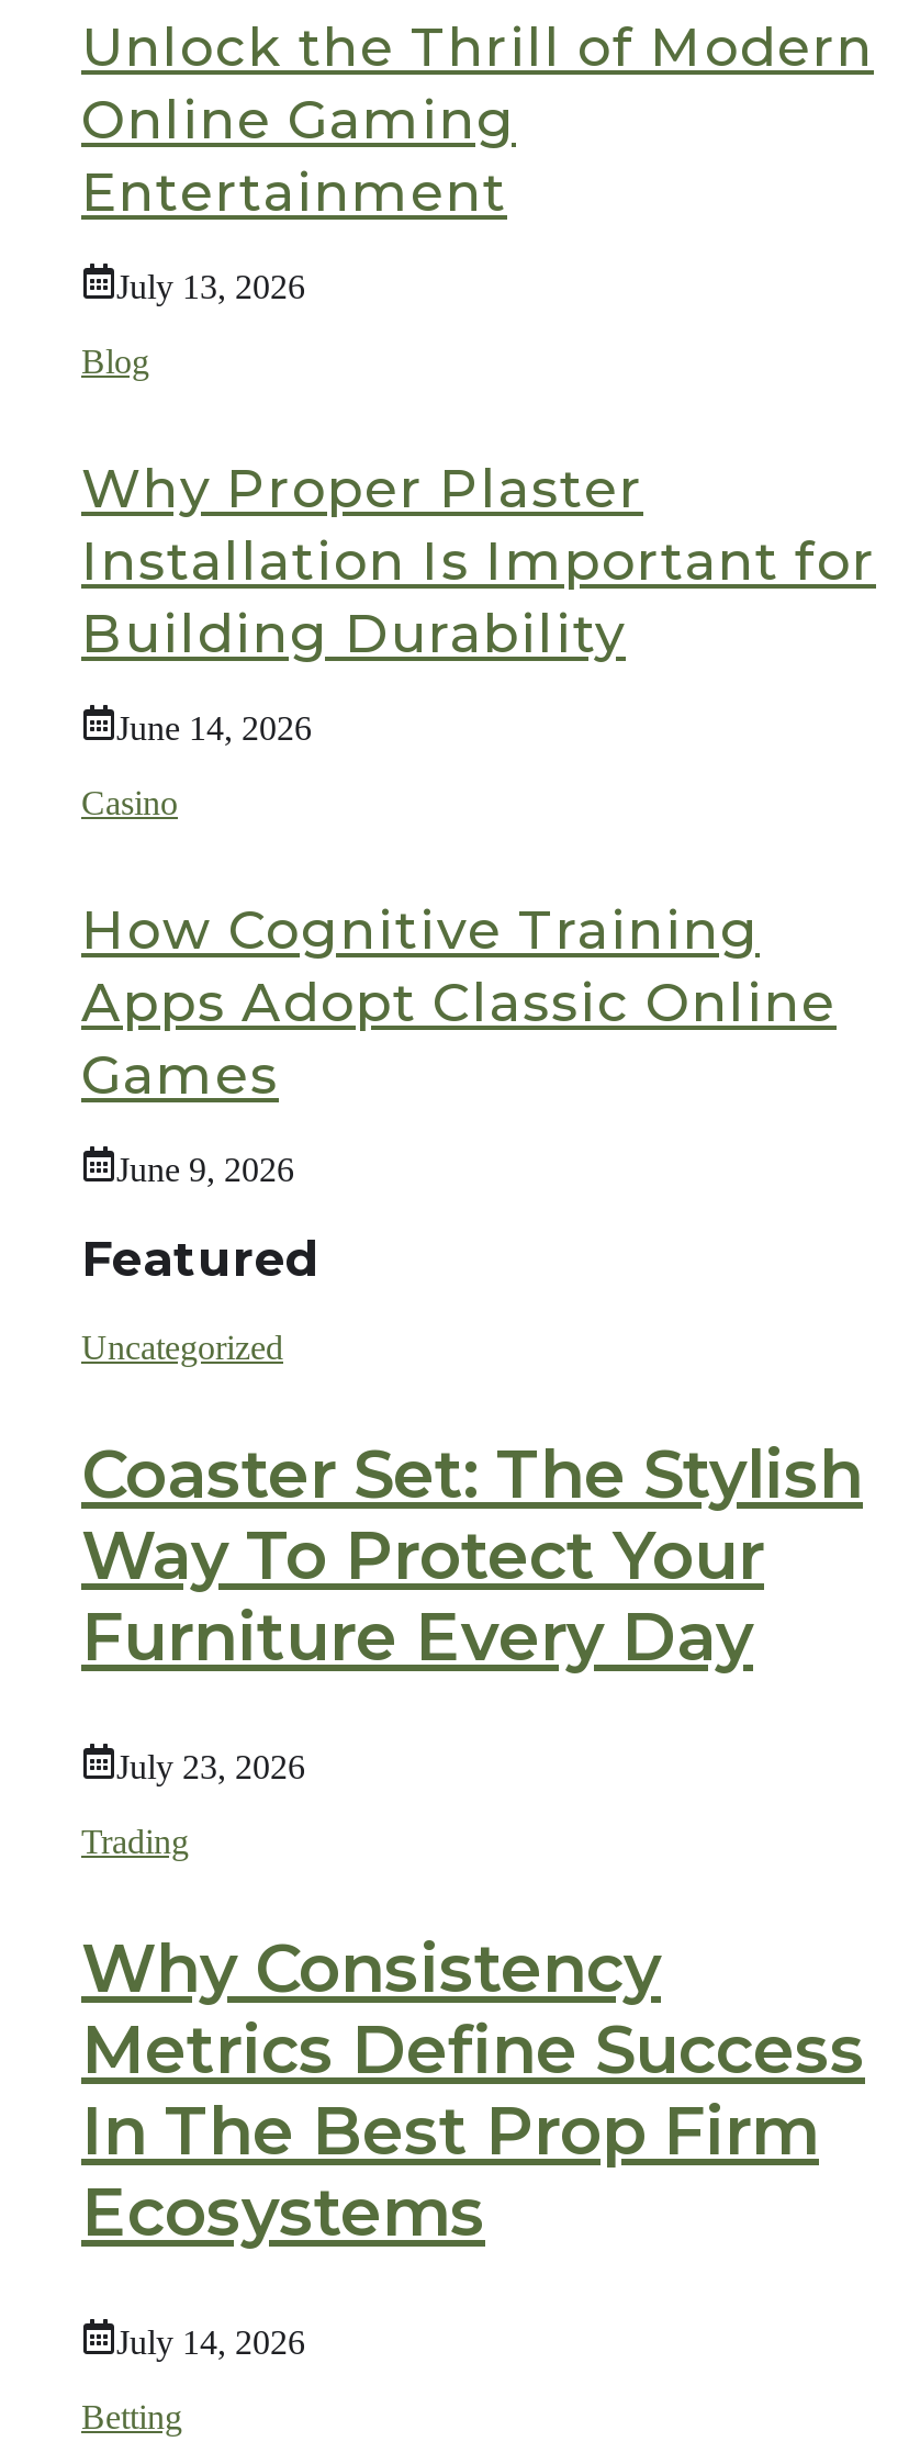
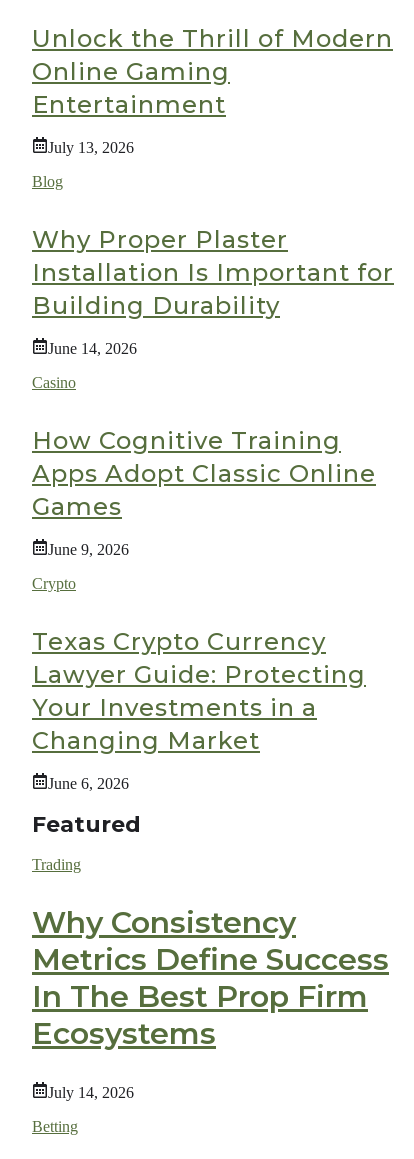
none -> [32,575,366,792] Crypto | Texas Crypto Currency | Lawyer Guide: Protecting | Your Investments in a | Changing Market | June 6, 2026
moved [81,1230,321,1289] -> [32,811,141,838]: Featured
[81,1329,863,1786] Uncategorized | Coaster Set: The Stylish | Way To Protect Your | Furniture Every Day | July 23, 2026 -> none

